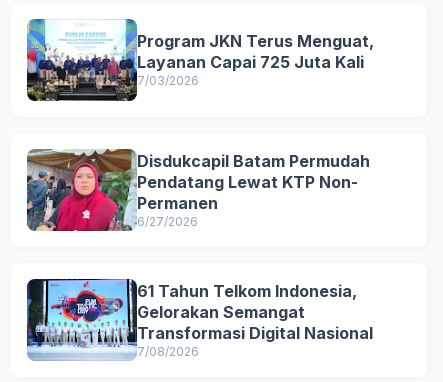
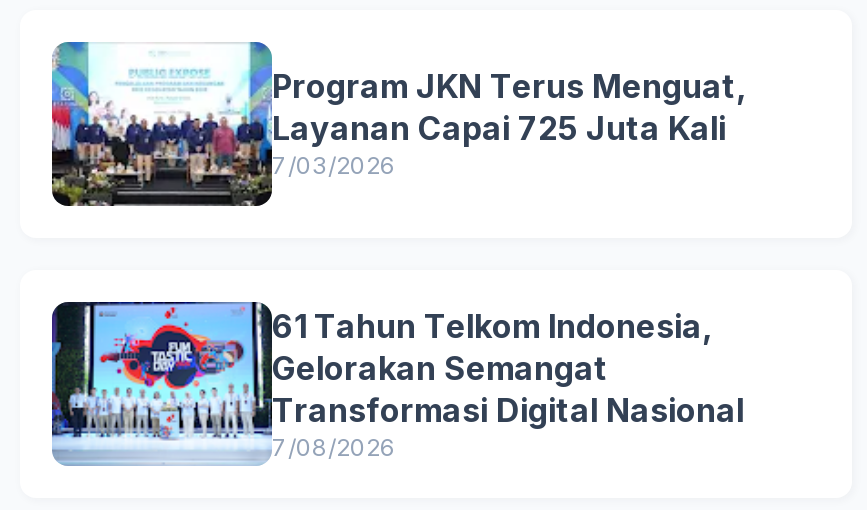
[26,148,370,232] [image] | Disdukcapil Batam Permudah | Pendatang Lewat KTP Non- | Permanen | 6/27/2026 -> none

